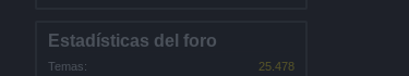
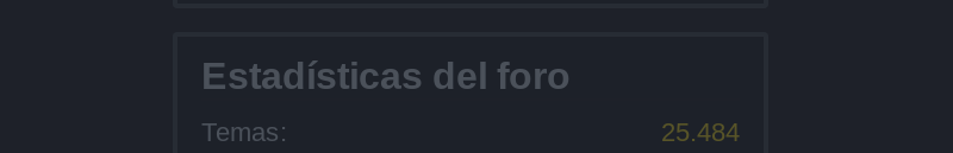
[258,60,294,73] 25.478 -> [661,117,740,146] 25.484

